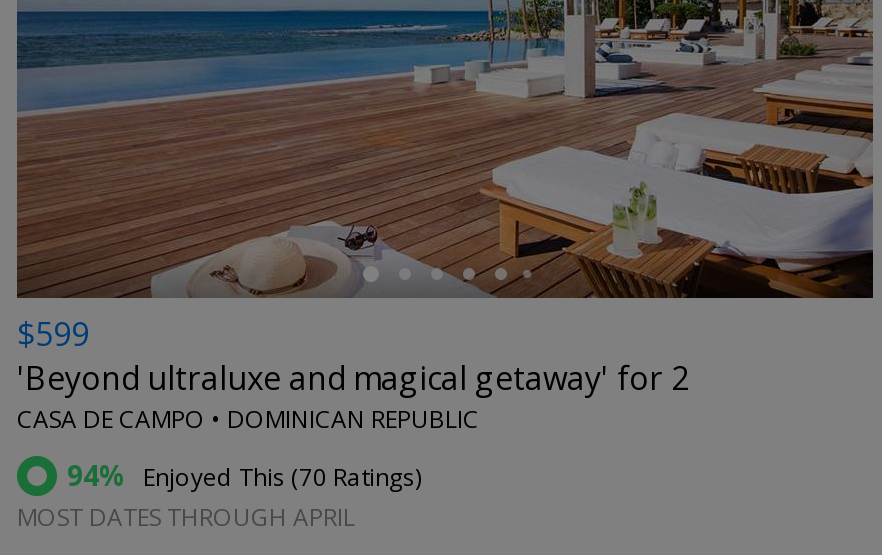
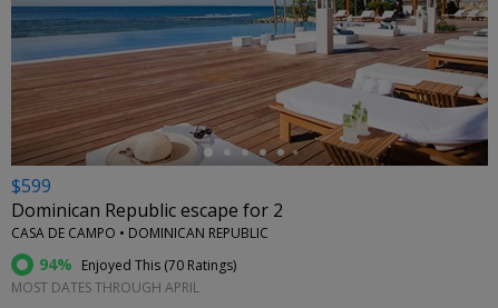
[17,356,689,400] 'Beyond ultraluxe and magical getaway' for 2 -> [11,198,283,222] Dominican Republic escape for 2

